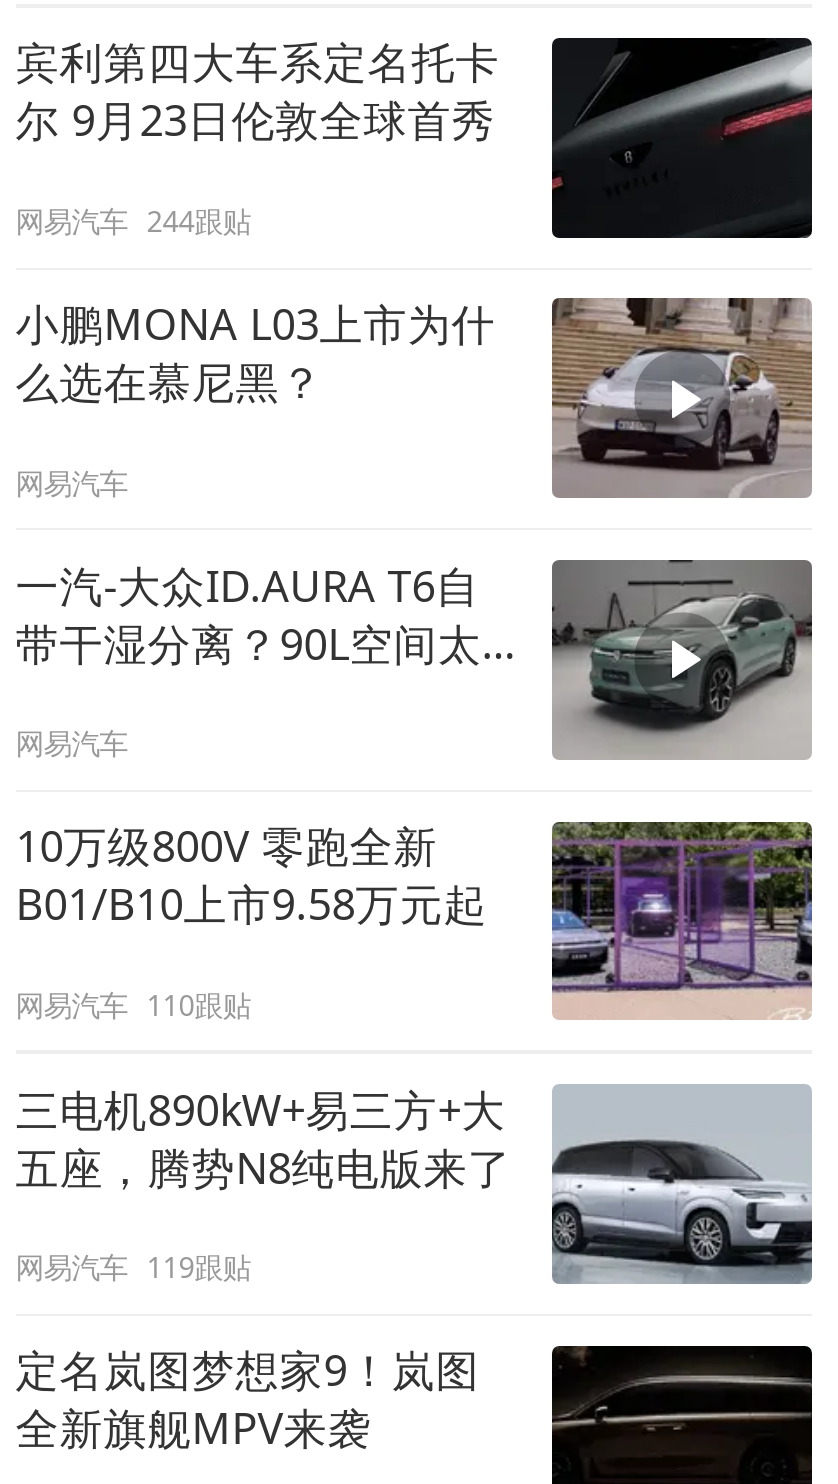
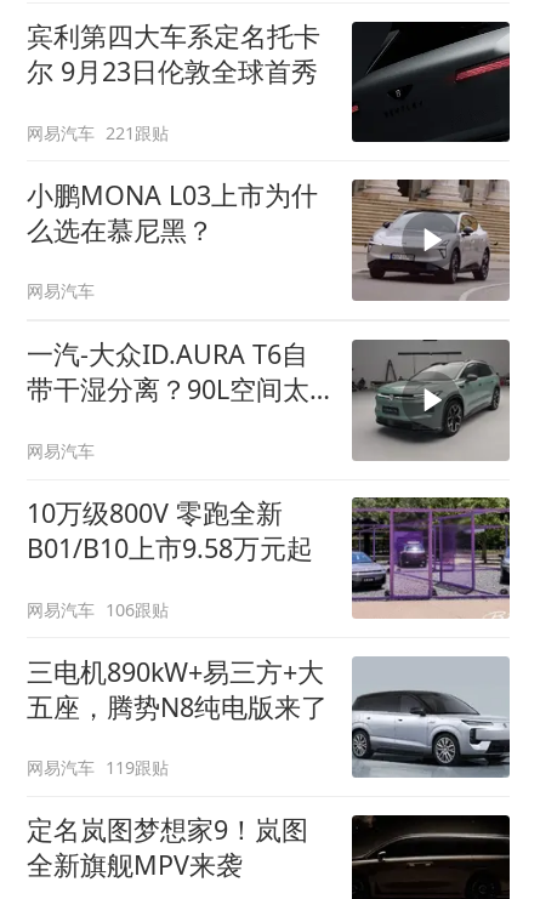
[15,201,251,239] 网易汽车 244跟贴 -> [26,121,169,144] 网易汽车 221跟贴
[15,985,251,1023] 网易汽车 110跟贴 -> [26,598,169,621] 网易汽车 106跟贴

